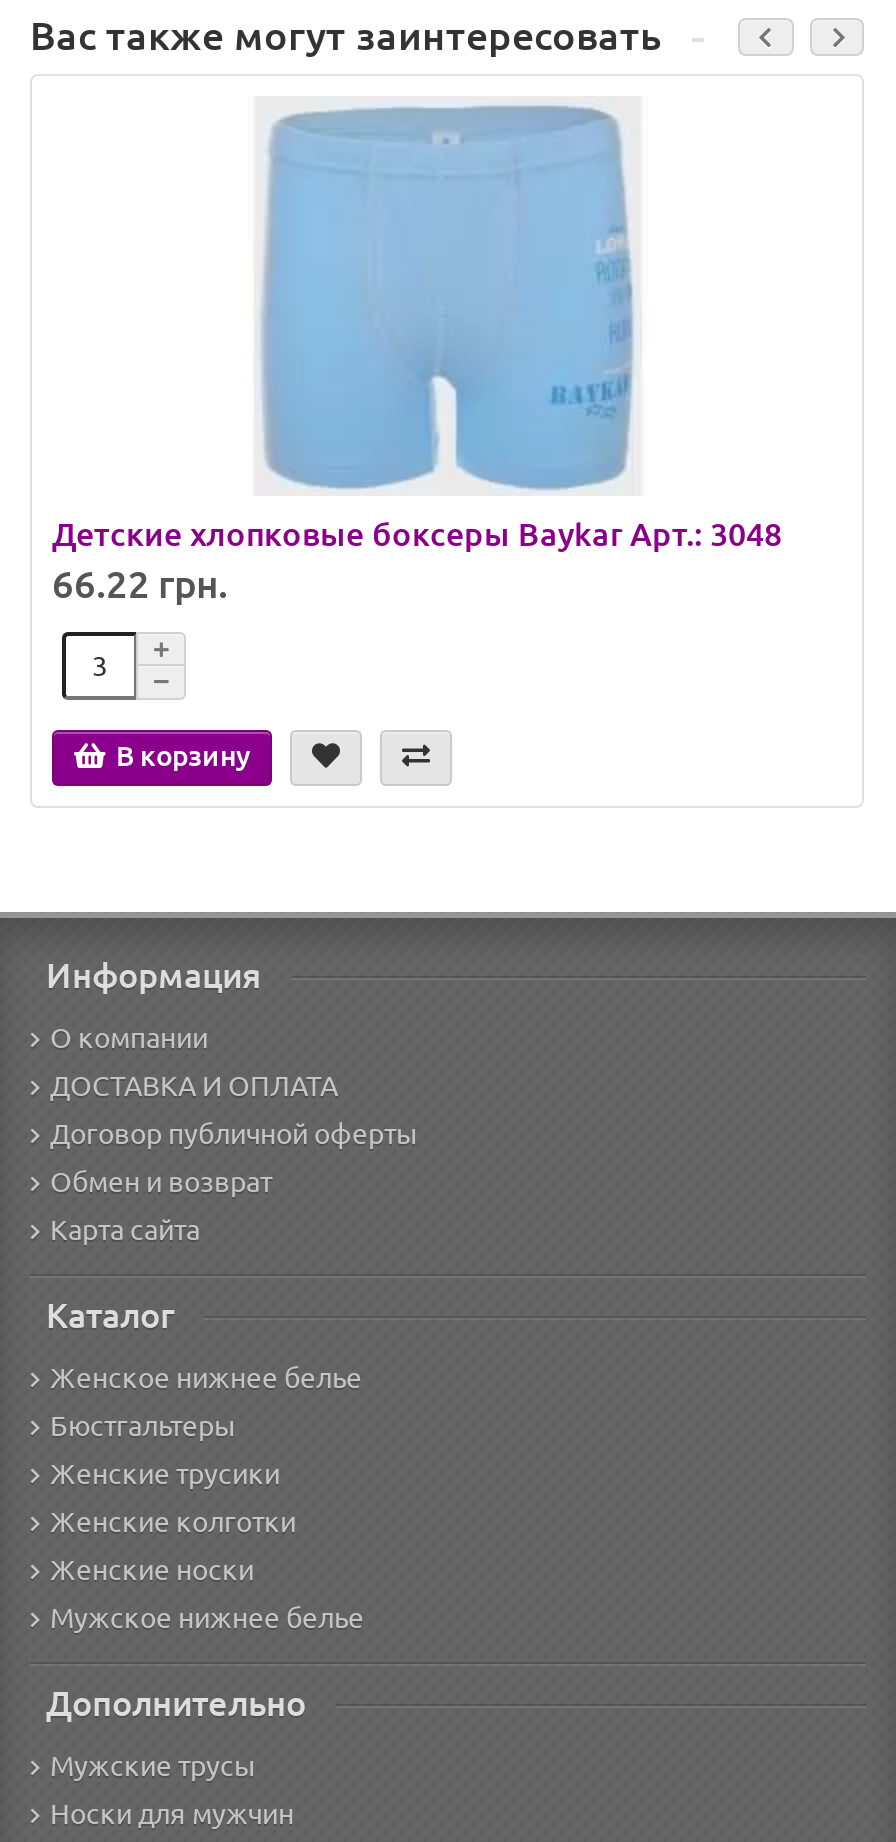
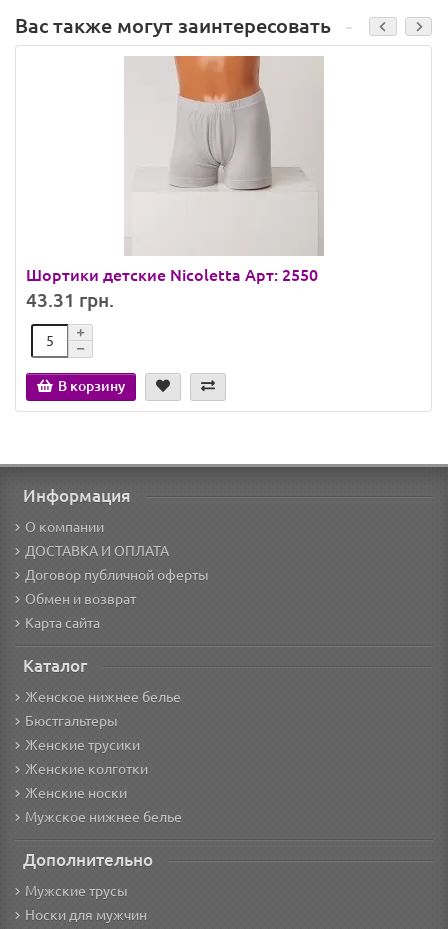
[52,96,782,607] [image] | Детские хлопковые боксеры Baykar Арт.: 3048 | 66.22 грн. -> [26,55,325,311] [image] | Шортики детские Nicoletta Арт: 2550 | 43.31 грн.

